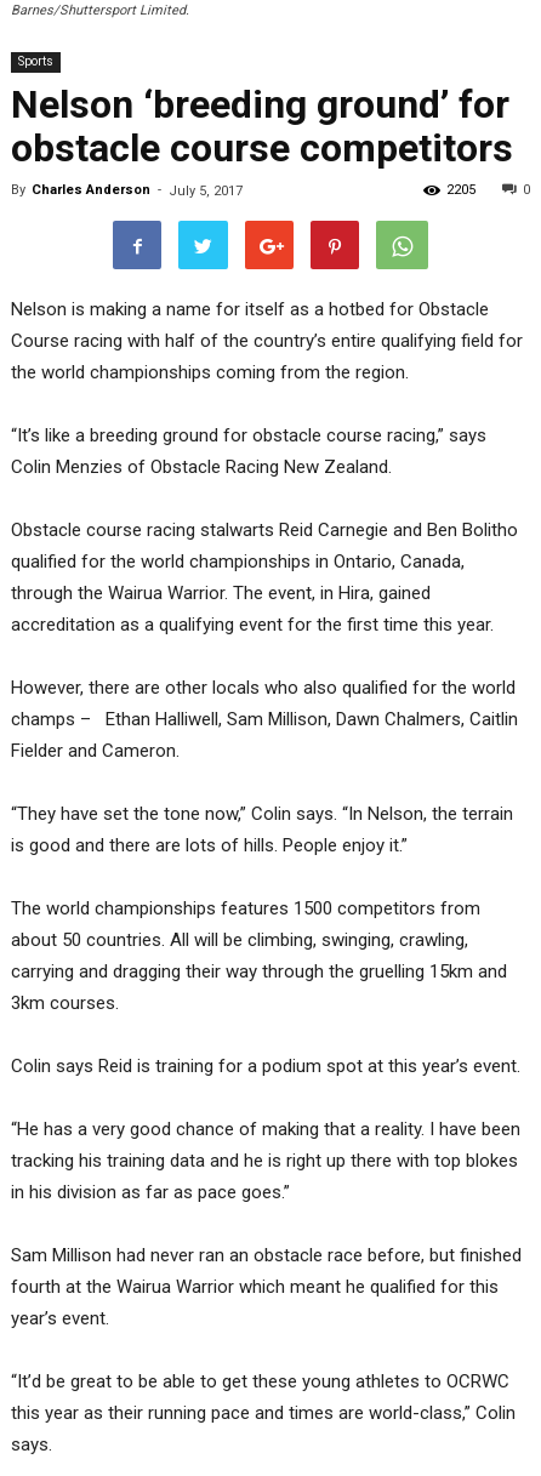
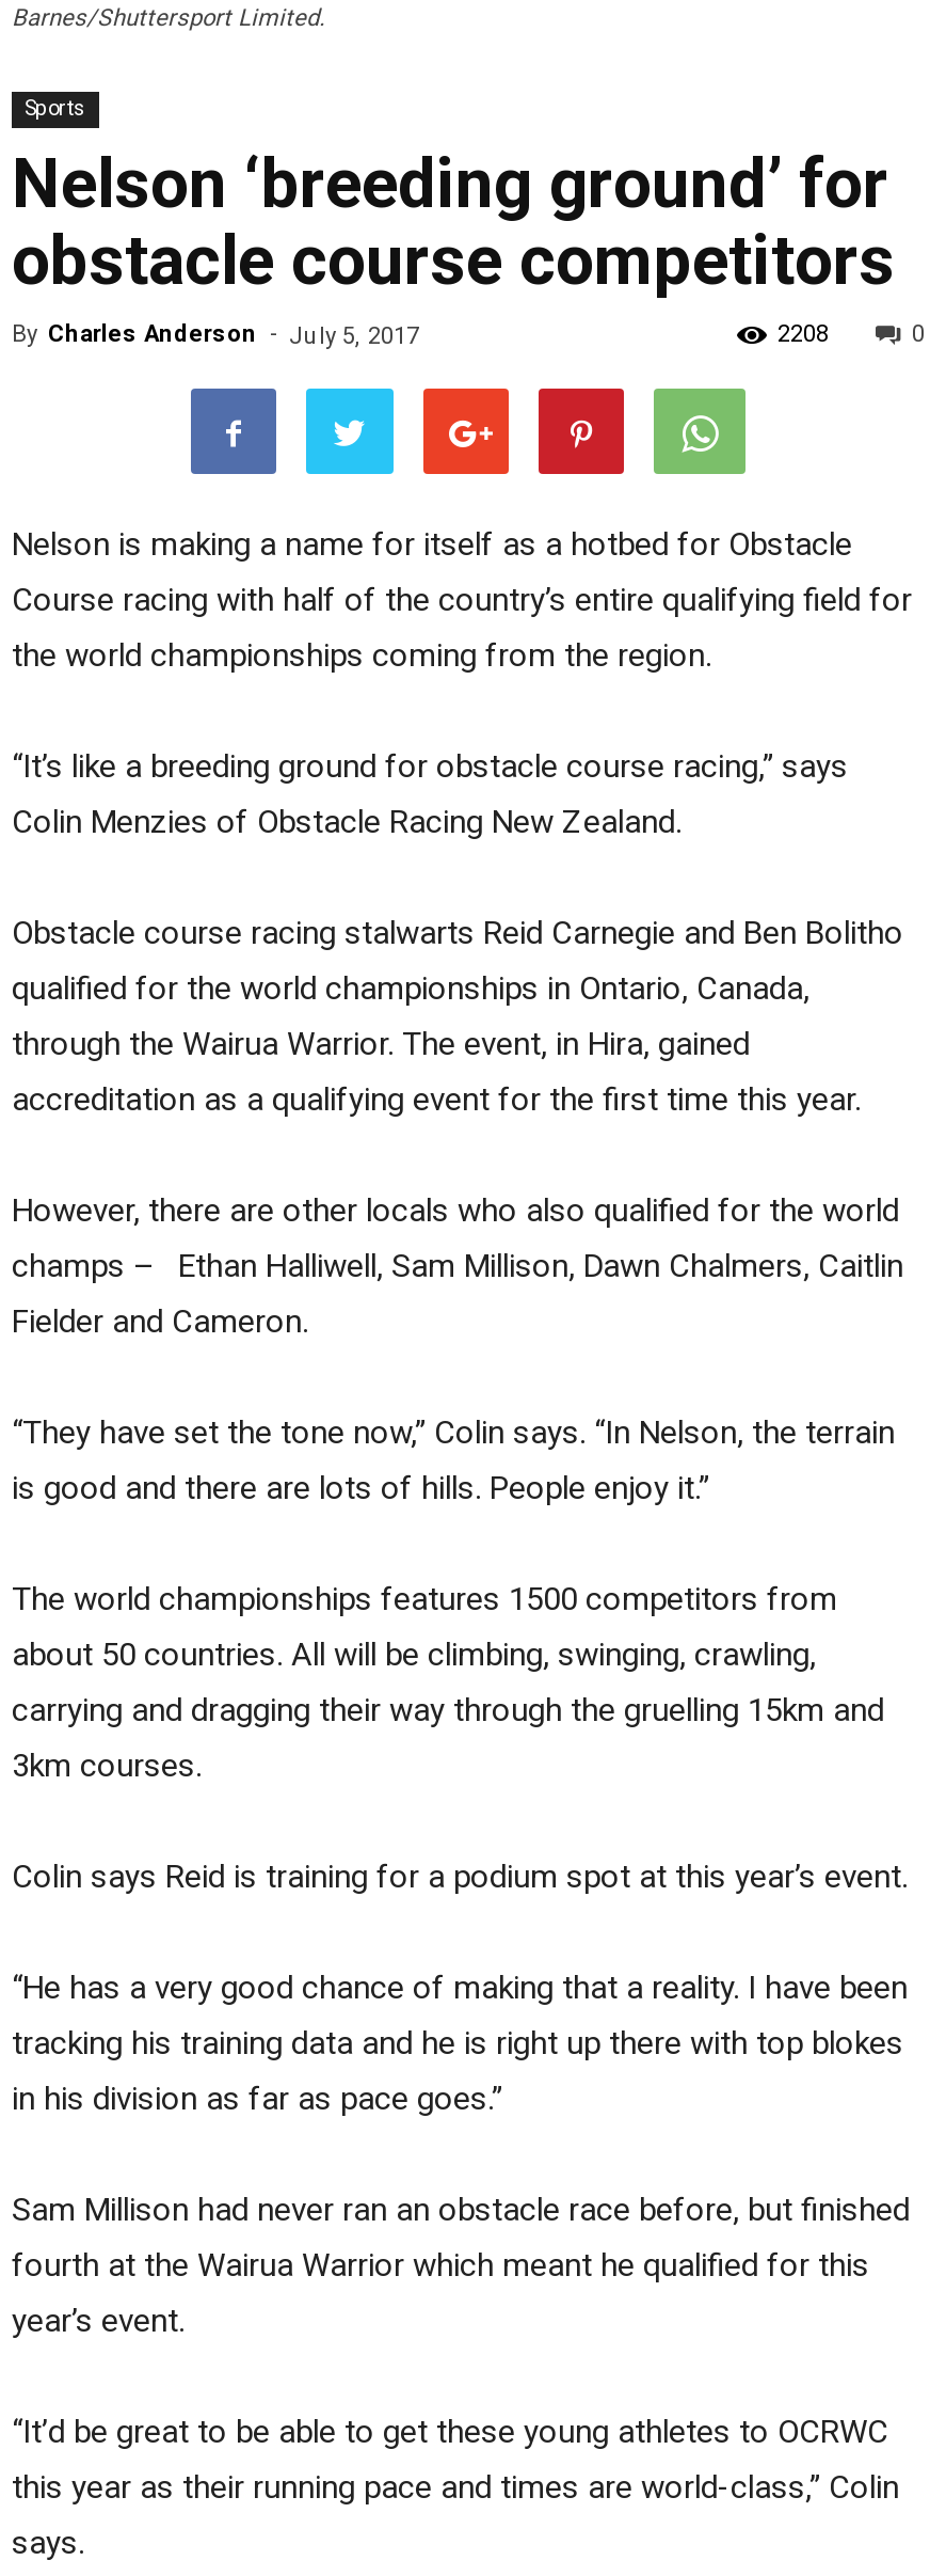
[446,182,475,198] 2205 -> [777,321,829,349] 2208

